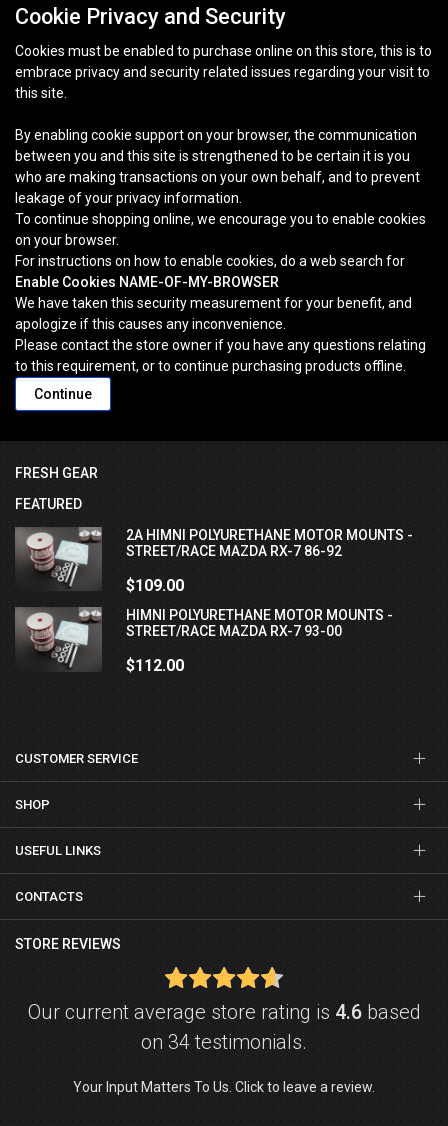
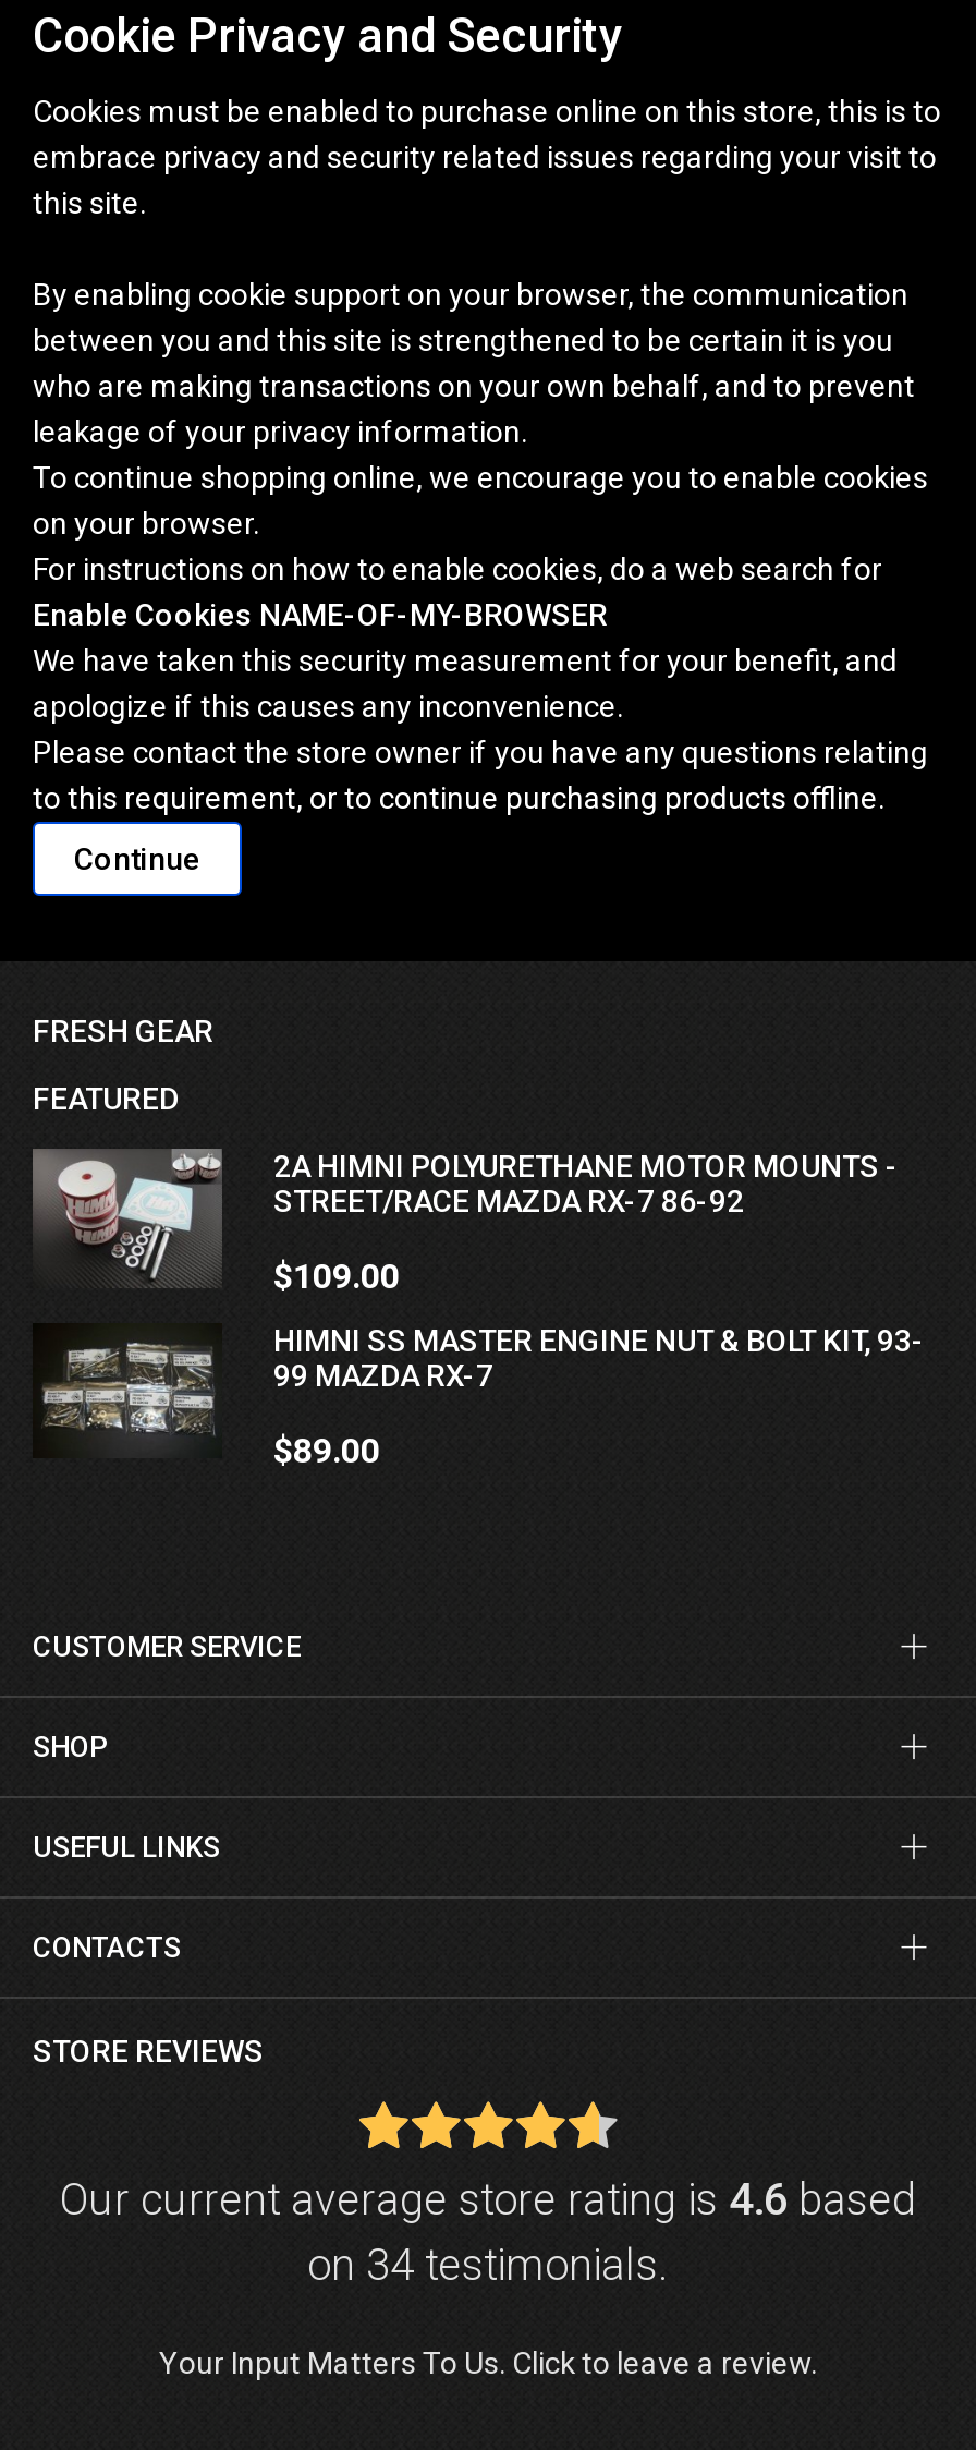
[15,606,392,670] [image] | HIMNI POLYURETHANE MOTOR MOUNTS - | STREET/RACE MAZDA RX-7 93-00 -> [33,1323,925,1456] [image] | HIMNI SS MASTER ENGINE NUT & BOLT KIT, 93- | 99 MAZDA RX-7
[125,656,183,675] $112.00 -> [273,1430,380,1472] $89.00

